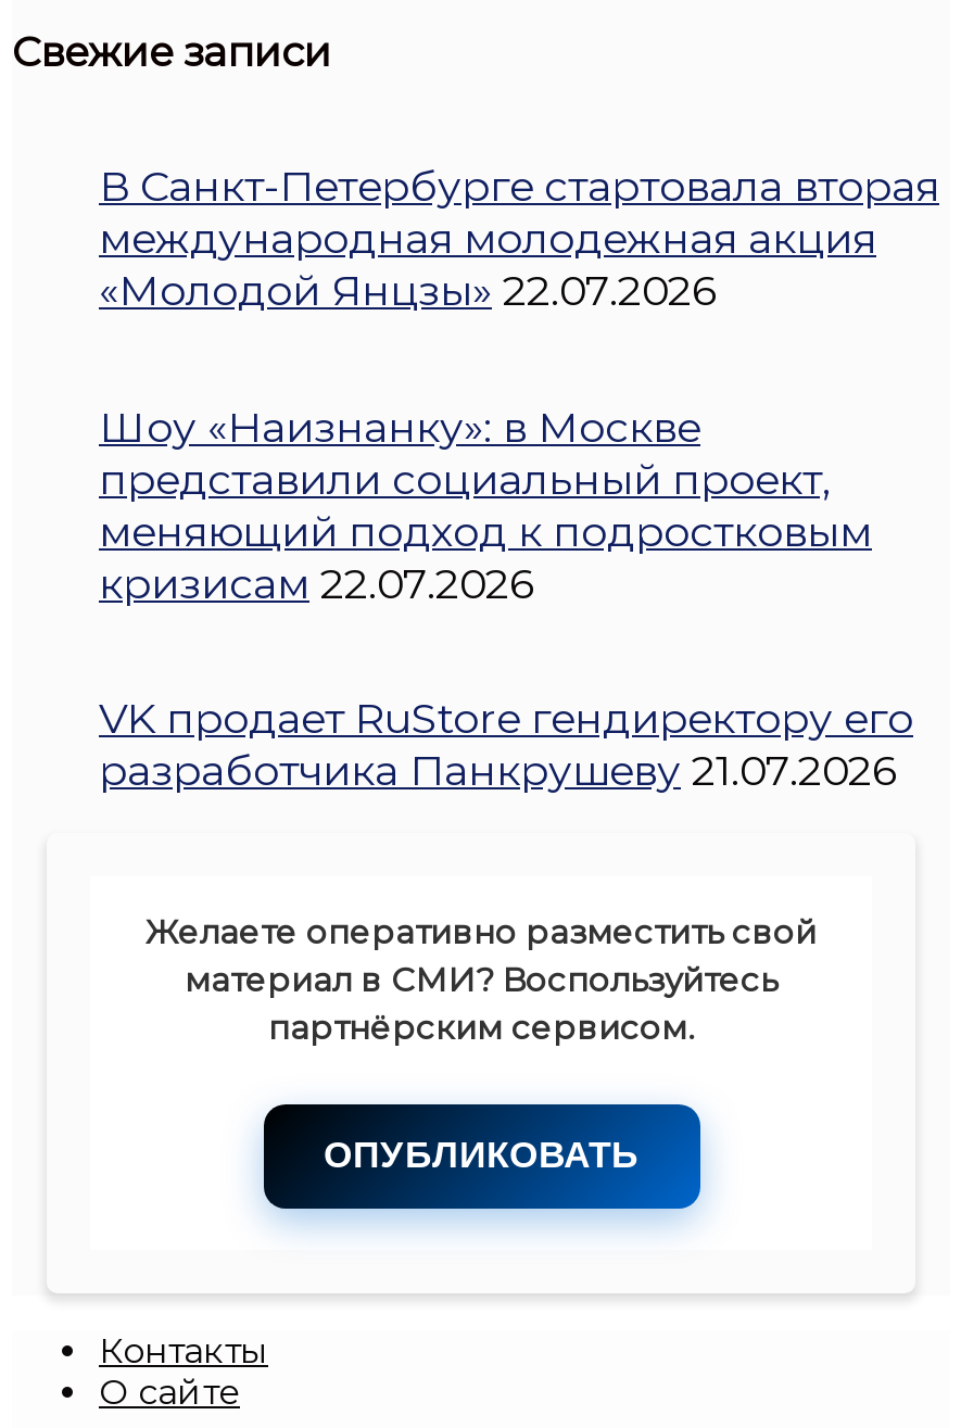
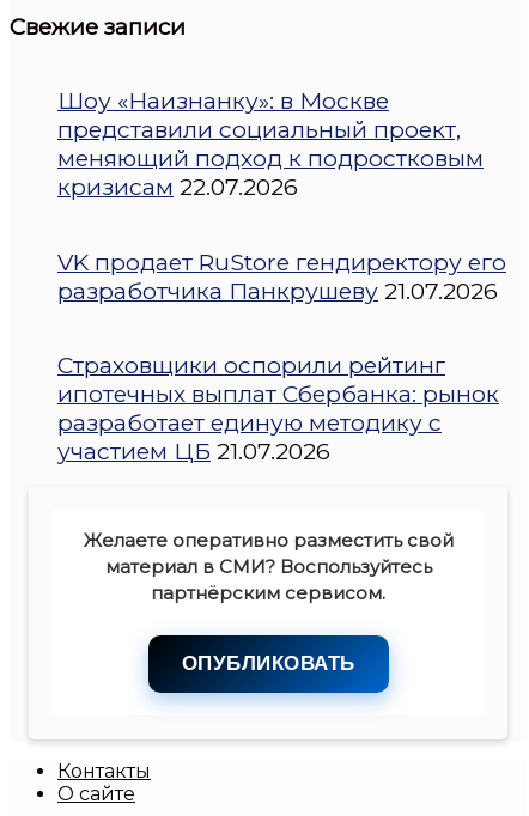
[99,160,939,317] В Санкт-Петербурге стартовала вторая | международная молодежная акция | «Молодой Янцзы» 22.07.2026 -> none
moved [99,400,913,796] -> [57,87,506,305]: Шоу «Наизнанку»: в Москве | представили социальный проект, | меняющий подход к подростковым | кризисам 22.07.2026 | VK продает RuStore гендиректору его | разработчика Панкрушеву 21.07.2026
none -> [57,351,499,466] Страховщики оспорили рейтинг | ипотечных выплат Сбербанка: рынок | разработает единую методику с | участием ЦБ 21.07.2026

